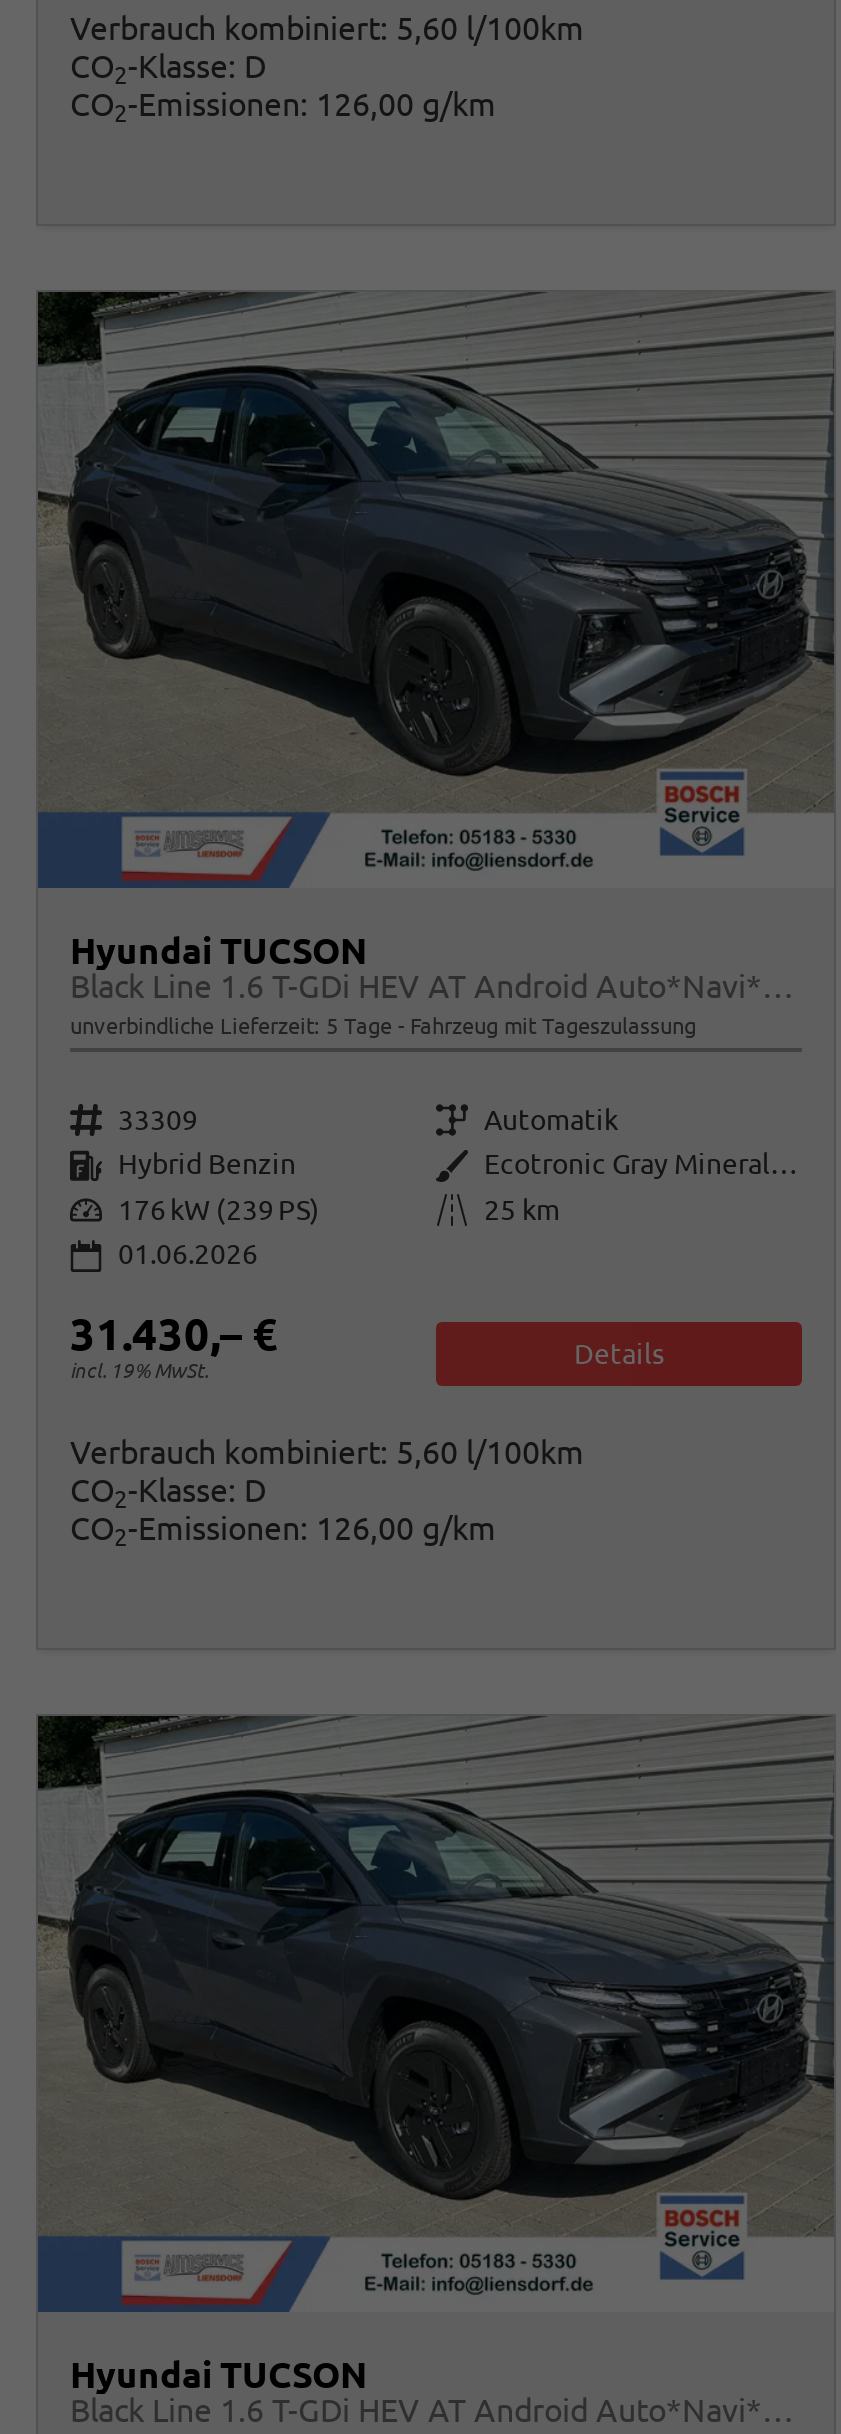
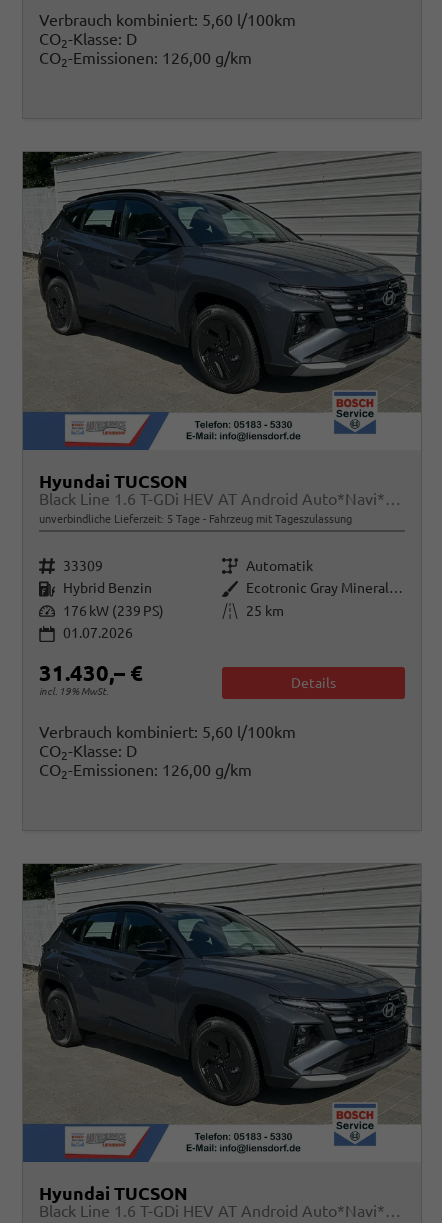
[118,1239,258,1271] 01.06.2026 -> [63,625,133,641] 01.07.2026

